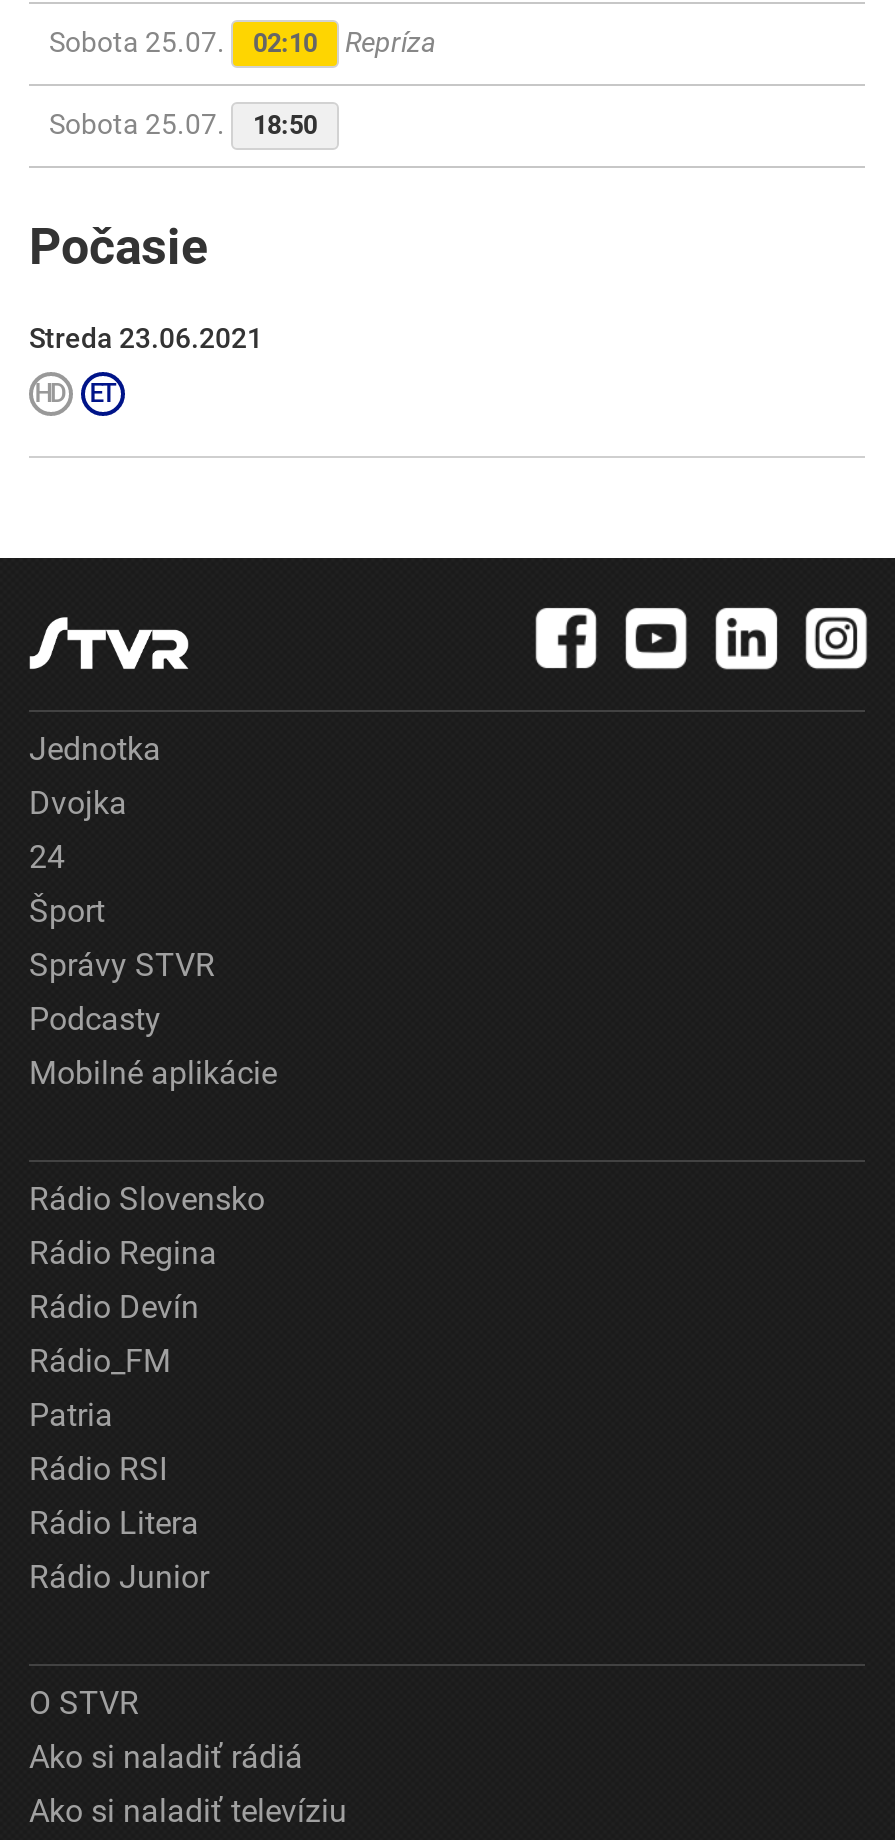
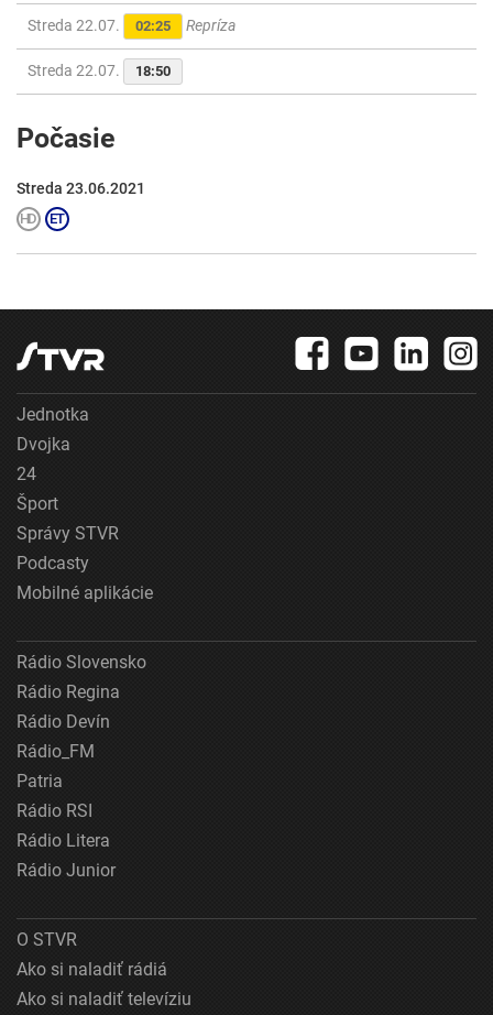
[49,27,317,59] Sobota 25.07. | 02:10 -> [28,17,171,34] Streda 22.07. | 02:25
[49,109,317,141] Sobota 25.07. 18:50 -> [28,62,171,80] Streda 22.07. 18:50

